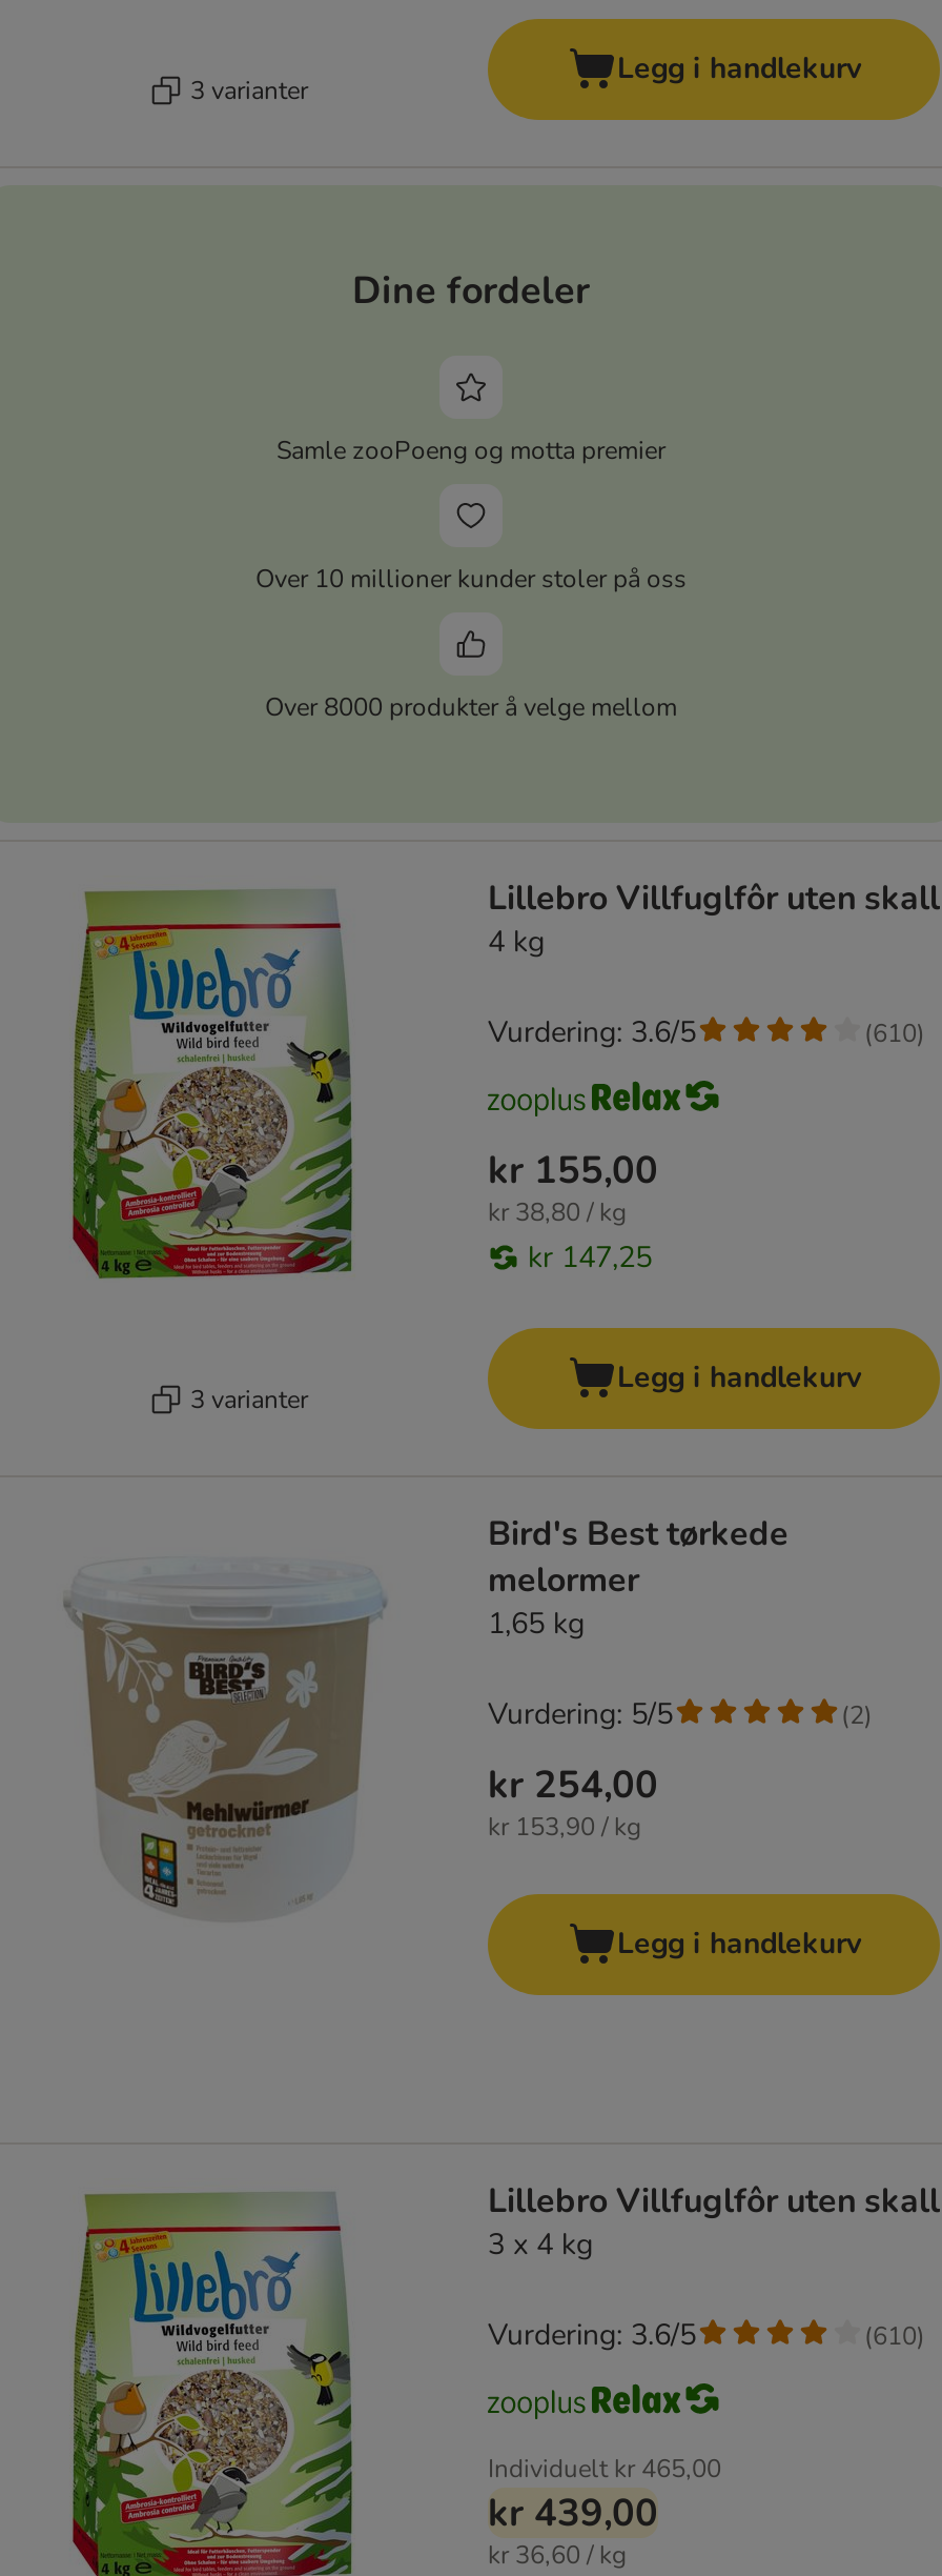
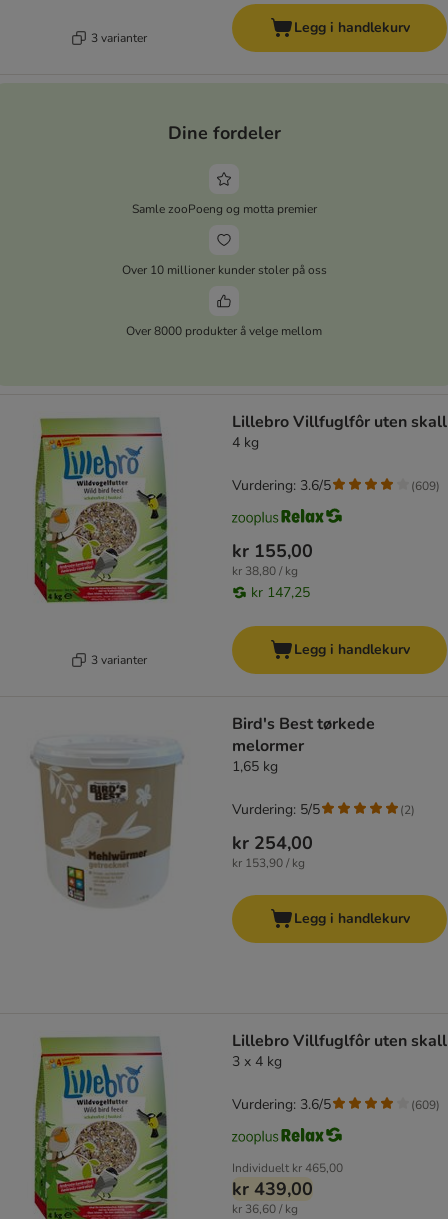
[864,1016,925,1049] (610) -> [411,478,440,494] (609)
[864,2318,925,2352] (610) -> [411,1097,440,1113] (609)

